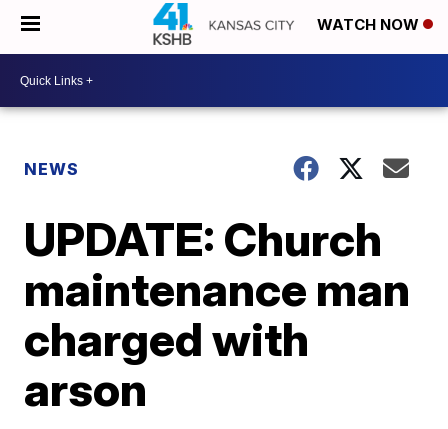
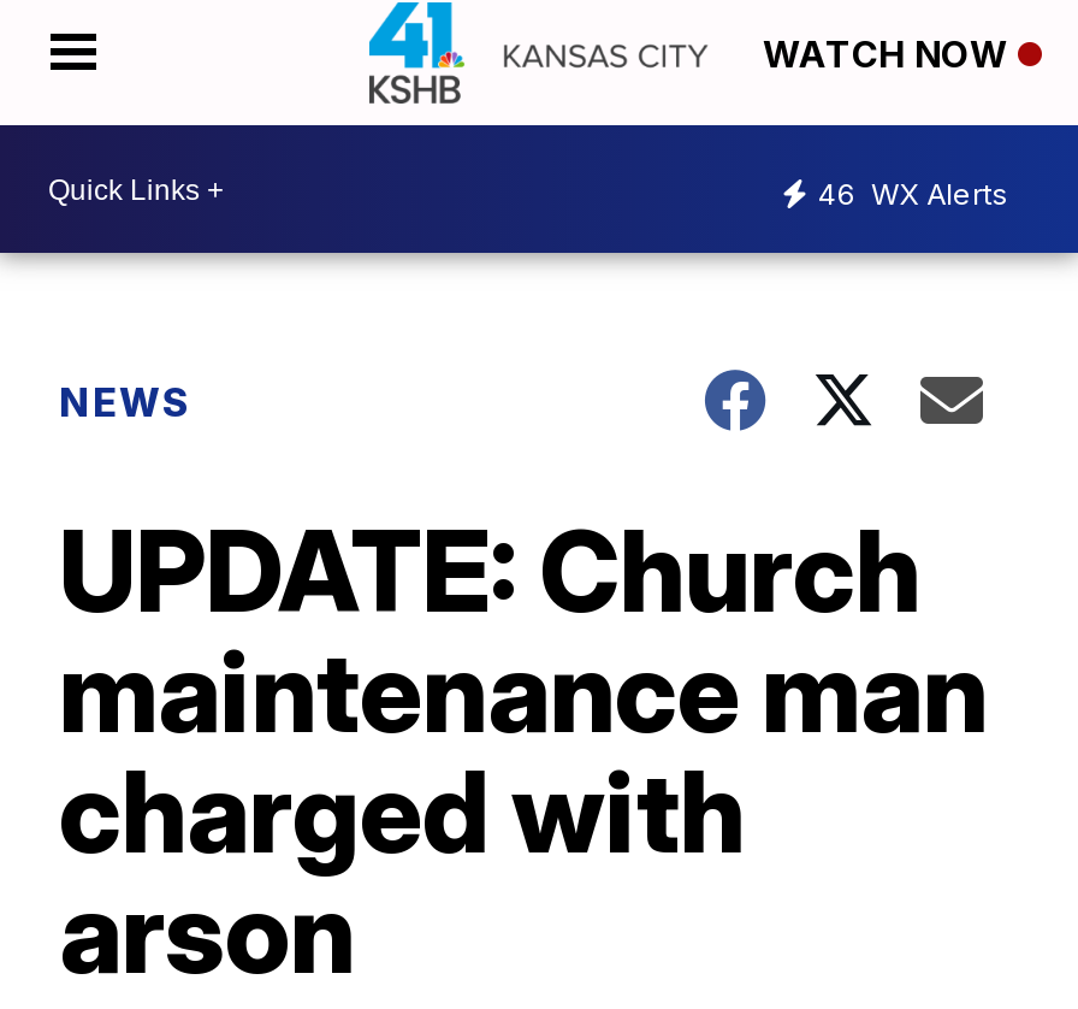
none -> [818,175,1008,211] 46 WX Alerts

